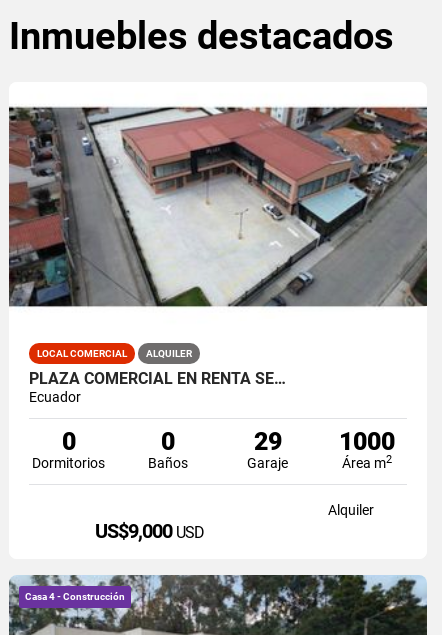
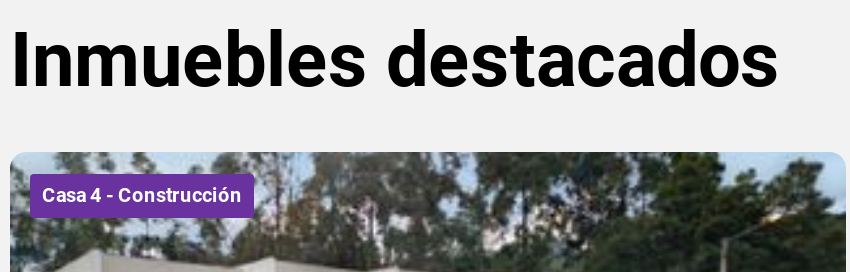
[9,106,427,471] [image] | LOCAL COMERCIAL | ALQUILER | PLAZA COMERCIAL EN RENTA SE… | Ecuador | 0 | Dormitorios -> none
[95,427,395,543] 1000 | Área m2 | Alquiler | US$9,000USD -> none
[148,427,188,471] 0 | Baños -> none
[247,427,288,471] 29 | Garaje -> none

